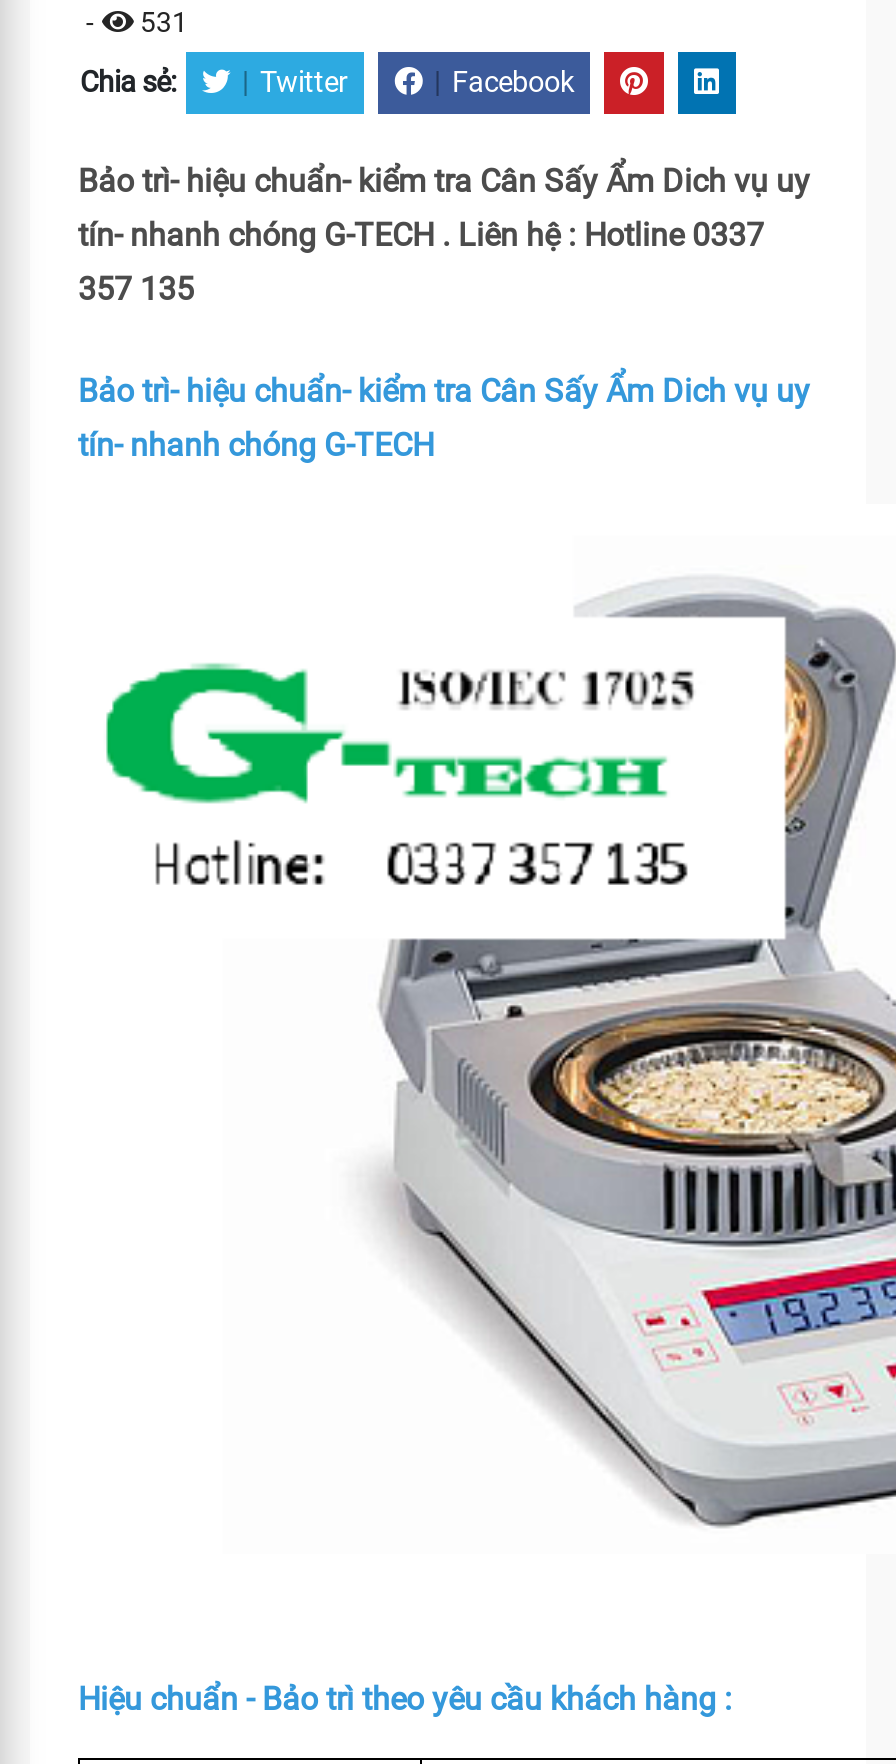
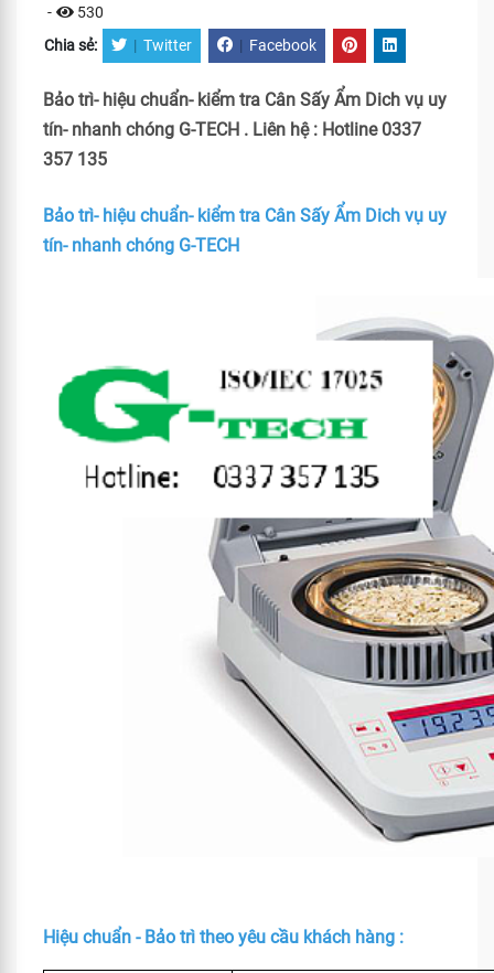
[134,6,188,38] 531 -> [74,3,104,21] 530

